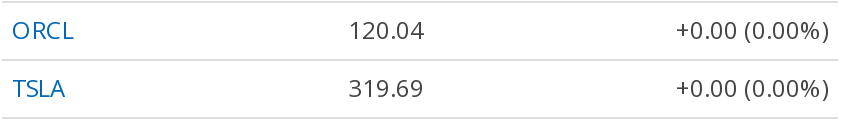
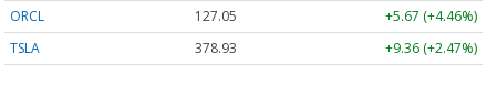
[348,13,424,47] 120.04 -> [195,7,237,26] 127.05
[676,13,828,47] +0.00 (0.00%) -> [385,7,477,26] +5.67 (+4.46%)
[348,71,828,105] 319.69 | +0.00 (0.00%) -> [195,39,477,58] 378.93 | +9.36 (+2.47%)

